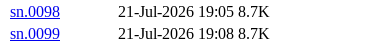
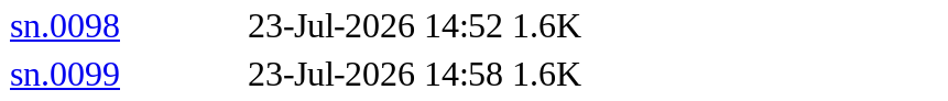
[118,3,270,20] 21-Jul-2026 19:05 8.7K -> [248,7,582,45] 23-Jul-2026 14:52 1.6K
[118,25,270,42] 21-Jul-2026 19:08 8.7K -> [248,56,582,93] 23-Jul-2026 14:58 1.6K

